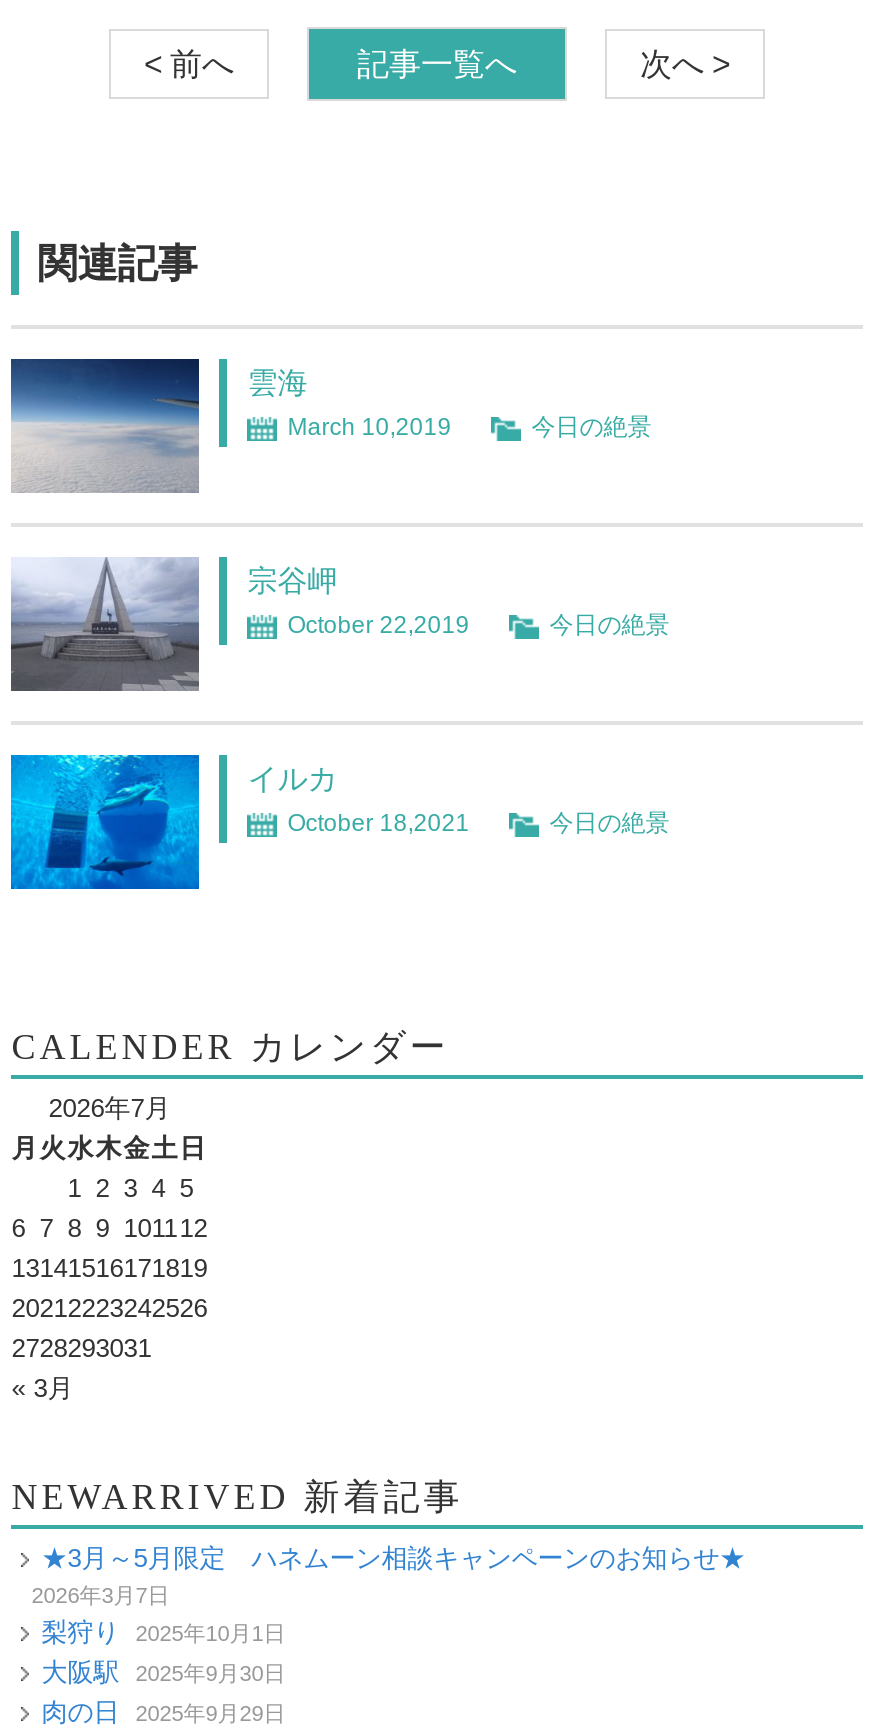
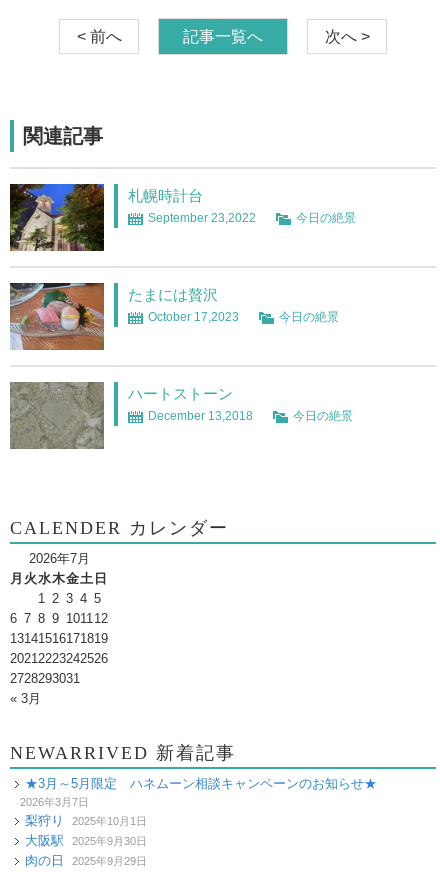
[9,357,451,493] [image] | 雲海 | March 10,2019 -> [9,183,256,252] [image] | 札幌時計台 | September 23,2022
[9,557,469,693] [image] | 宗谷岬 | October 22,2019 -> [9,282,239,351] [image] | たまには贅沢 | October 17,2023
[9,753,469,891] [image] | イルカ | October 18,2021 -> [9,381,253,450] [image] | ハートストーン | December 13,2018

